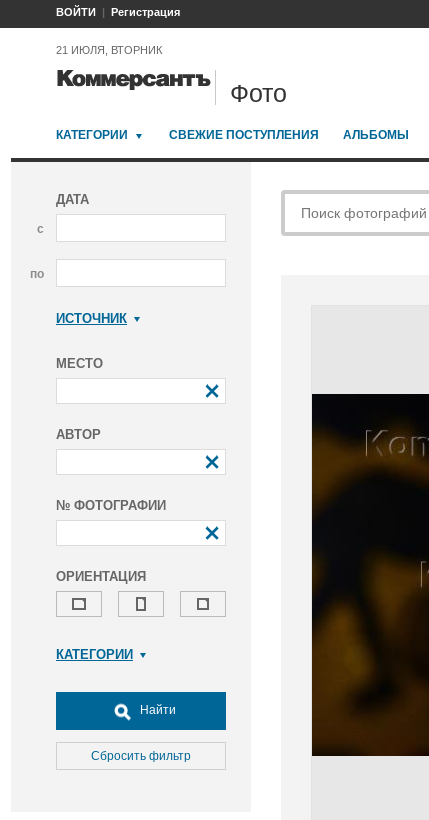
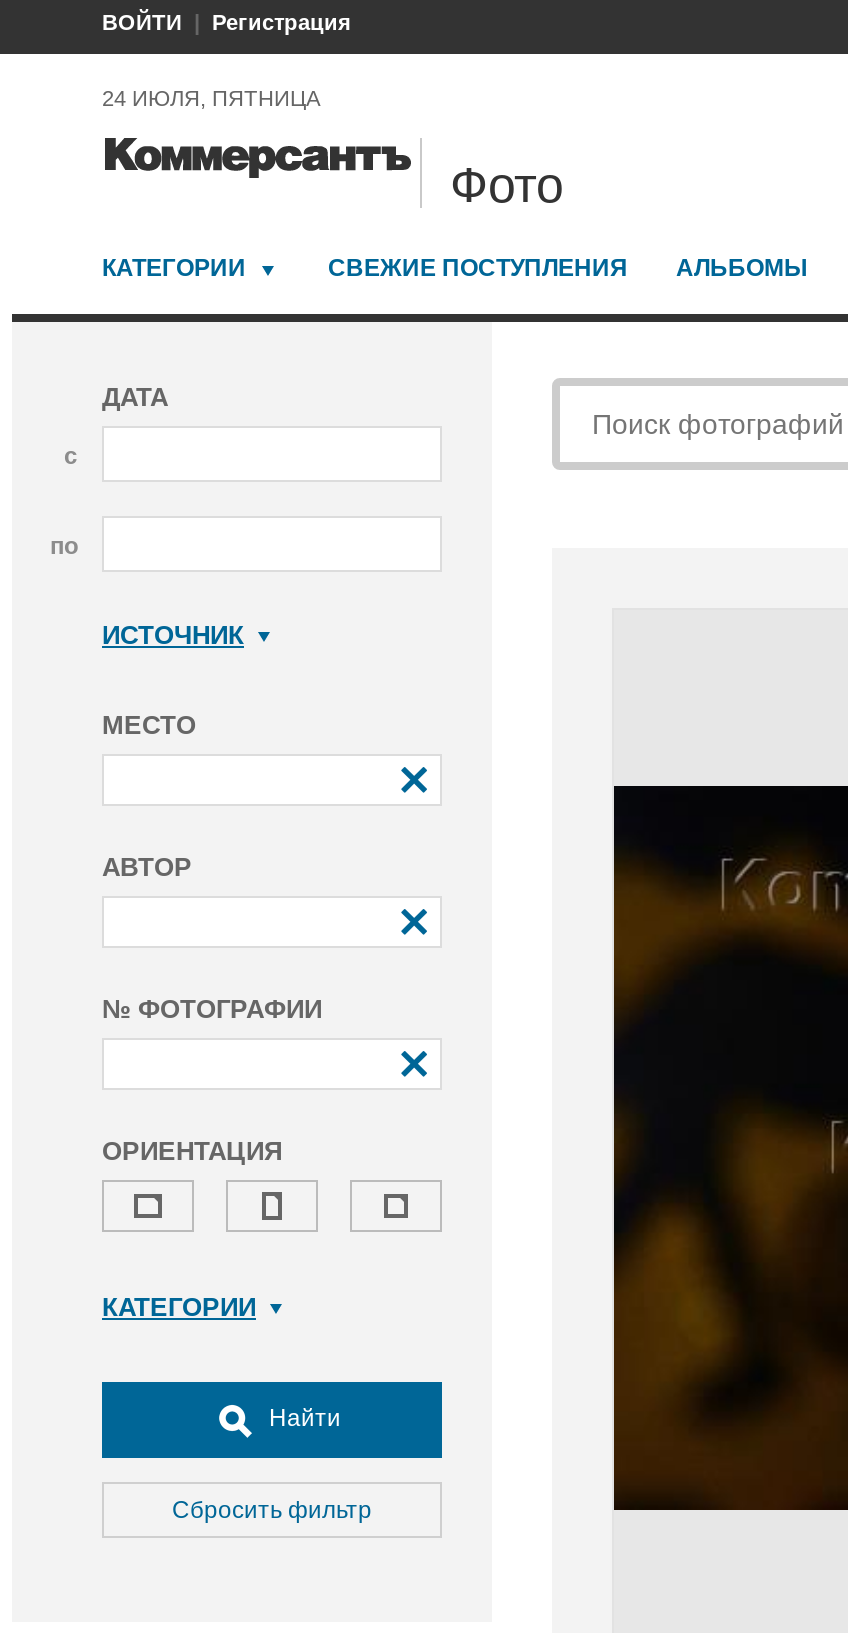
[56,44,162,56] 21 ИЮЛЯ, ВТОРНИК -> [102,86,320,110] 24 ИЮЛЯ, ПЯТНИЦА

